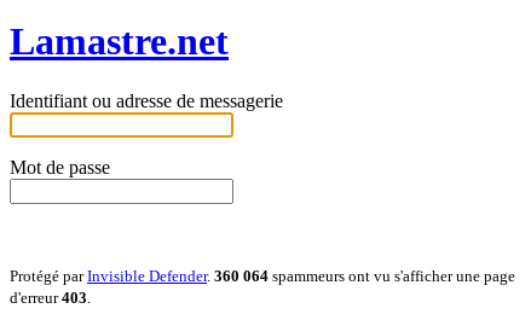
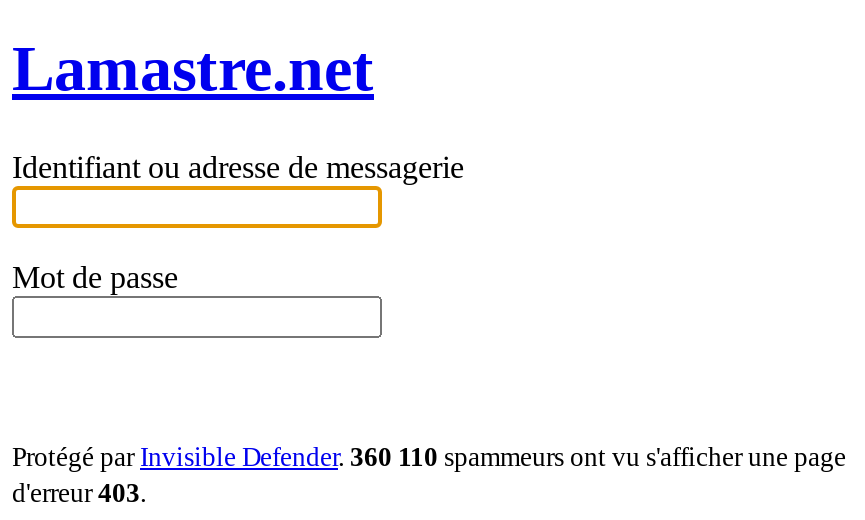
[10,267,515,285] Protégé par Invisible Defender. 360 064 spammeurs ont vu s'afficher une page -> [12,442,846,472] Protégé par Invisible Defender. 360 110 spammeurs ont vu s'afficher une page

